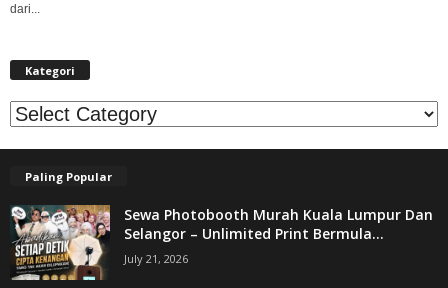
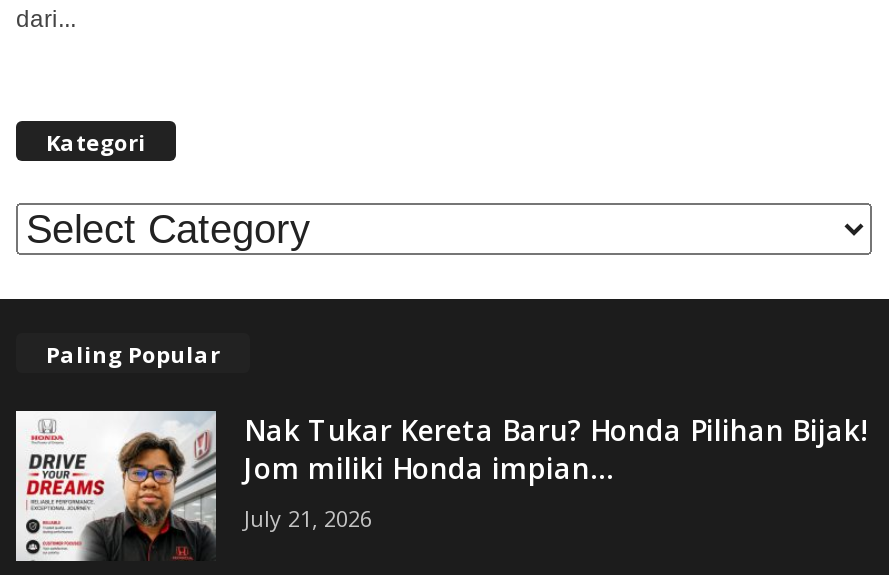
[10,205,433,281] [image] | Sewa Photobooth Murah Kuala Lumpur Dan | Selangor – Unlimited Print Bermula... -> [14,408,868,562] [image] | Nak Tukar Kereta Baru? Honda Pilihan Bijak! | Jom miliki Honda impian...

